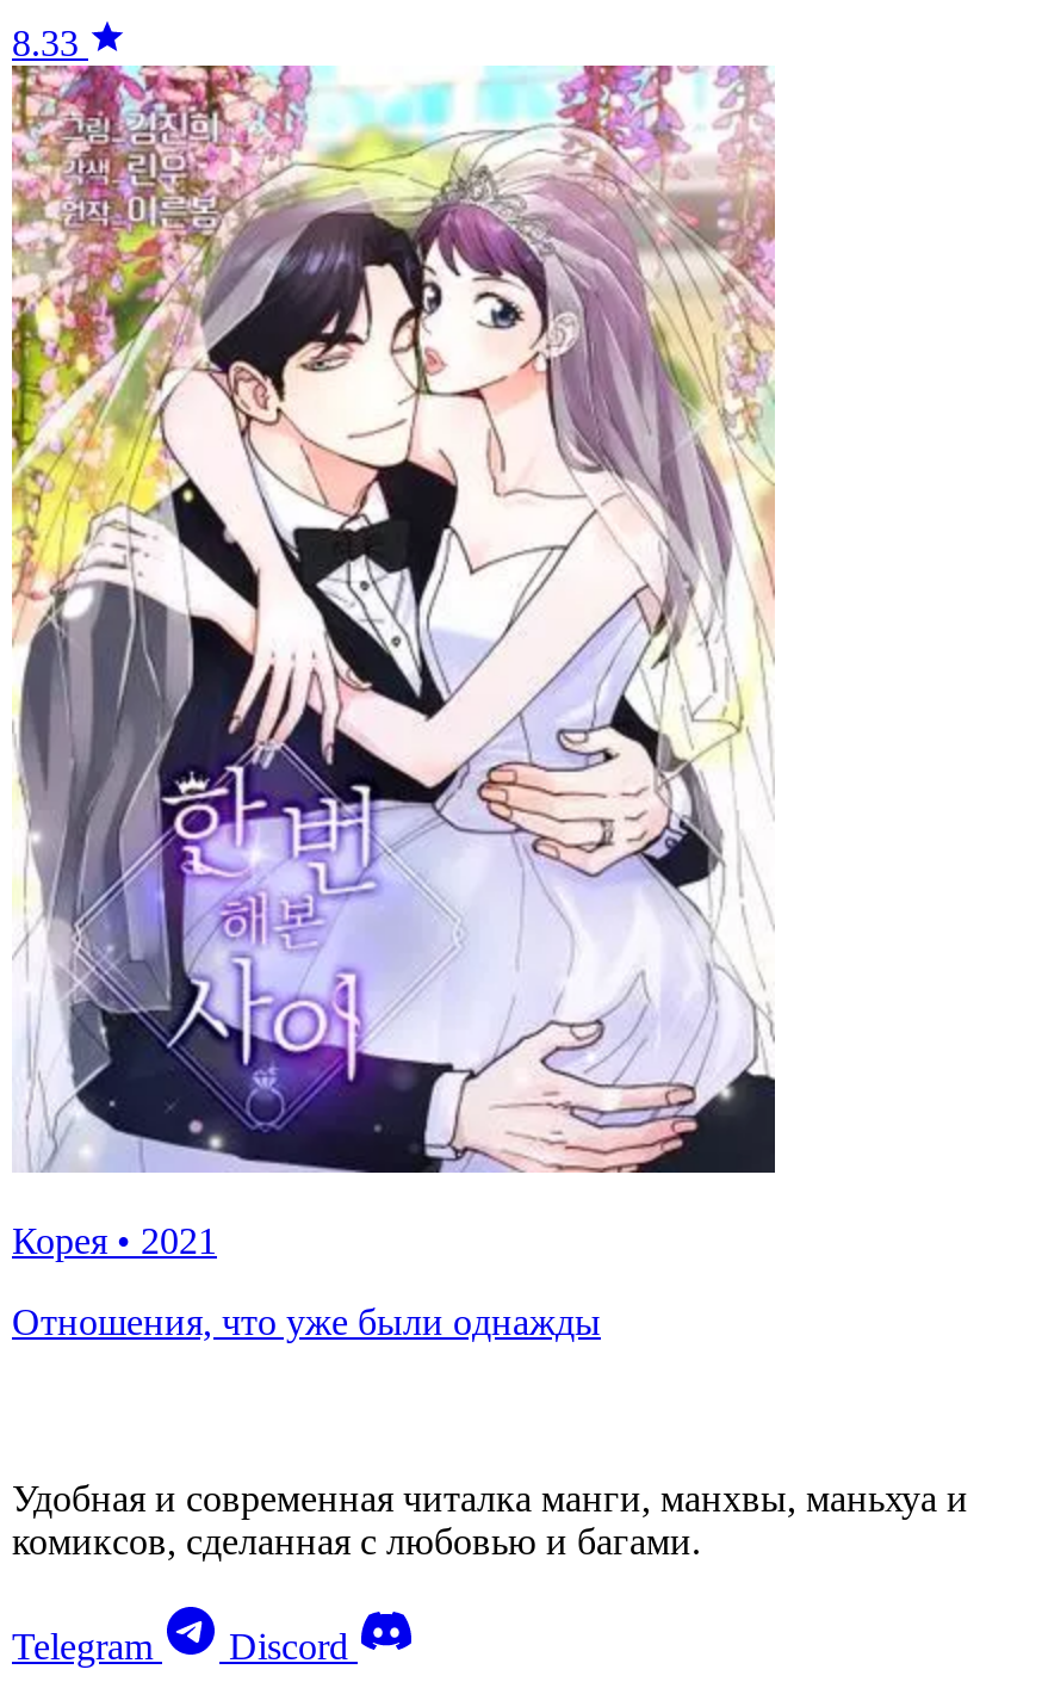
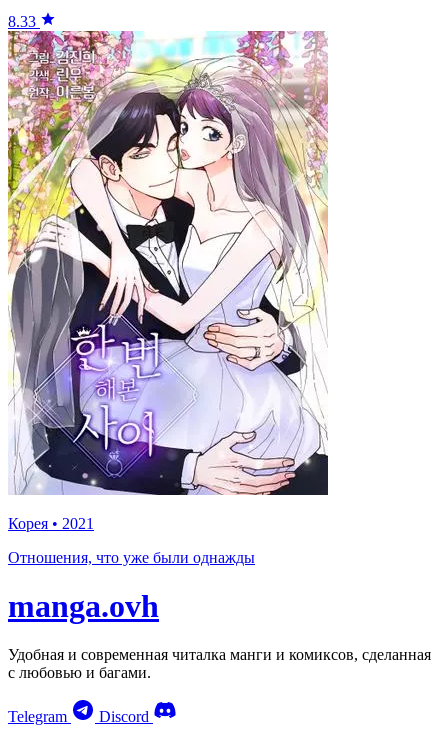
[12,1477,968,1560] Удобная и современная читалка манги, манхвы, маньхуа и | комиксов, сделанная с любовью и багами. -> [8,588,431,681] manga.ovh | Удобная и современная читалка манги и комиксов, сделанная | с любовью и багами.

